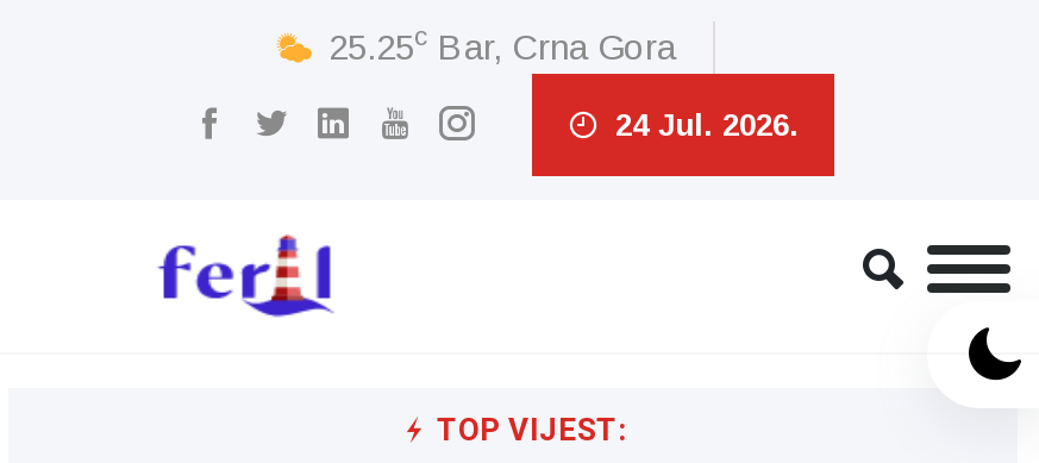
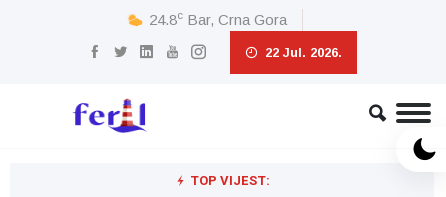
[328,22,676,67] 25.25c Bar, Crna Gora -> [148,9,286,28] 24.8c Bar, Crna Gora
[606,107,799,143] 24 Jul. 2026. -> [261,45,342,60] 22 Jul. 2026.

